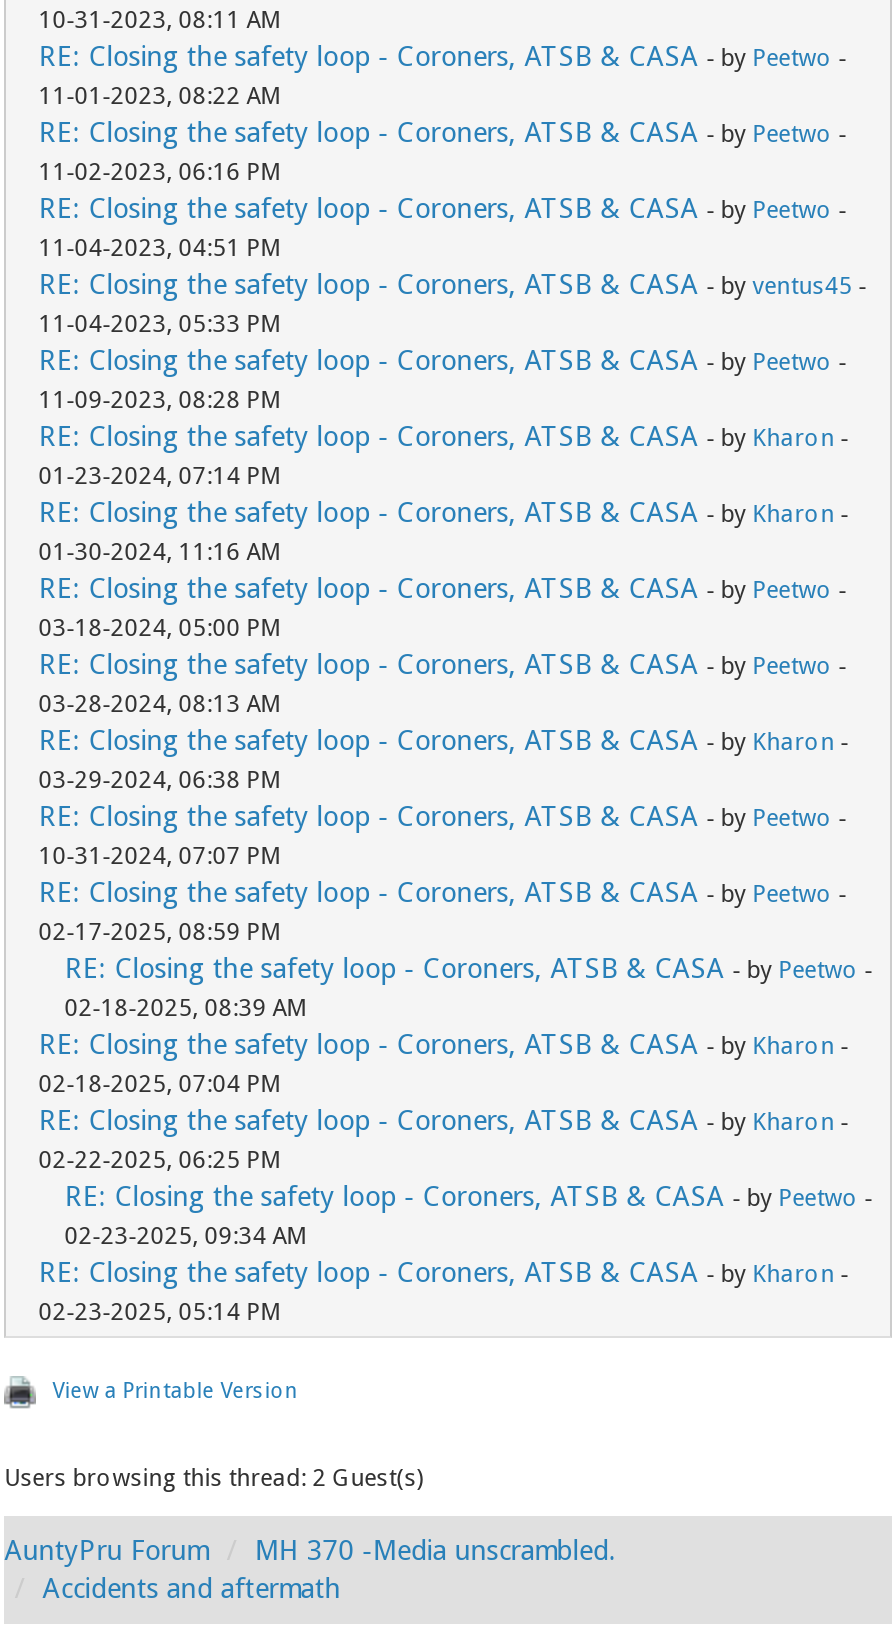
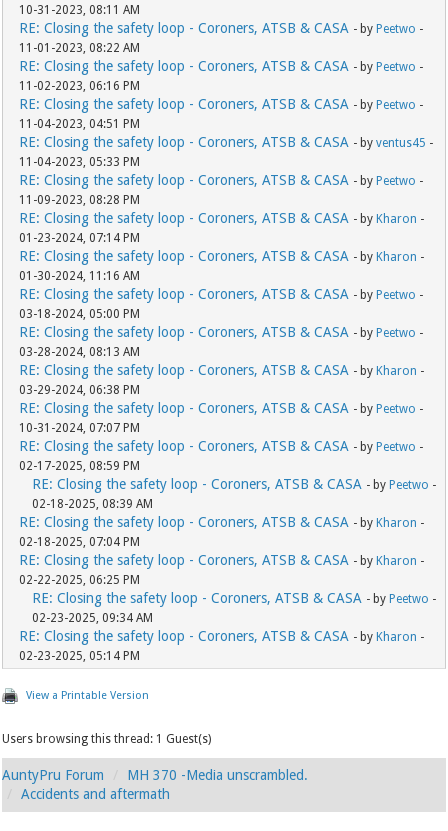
[4,1464,422,1492] Users browsing this thread: 2 Guest(s) -> [2,732,211,746] Users browsing this thread: 1 Guest(s)

